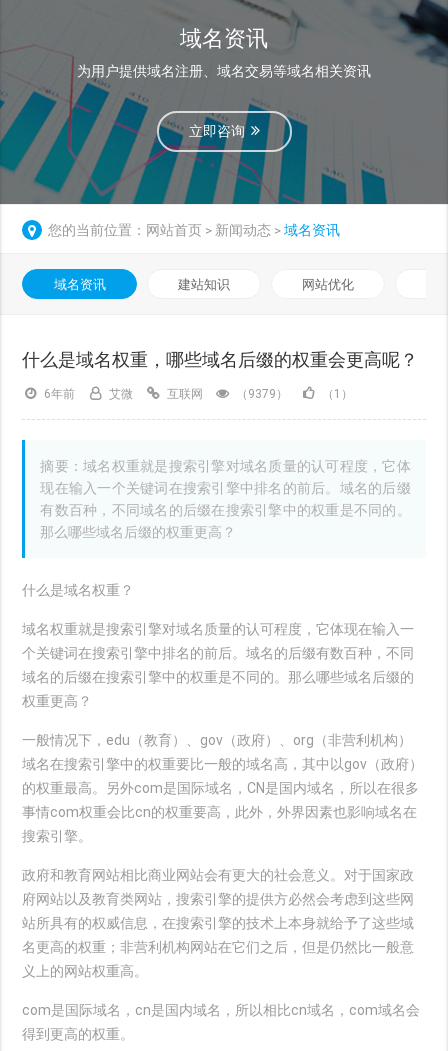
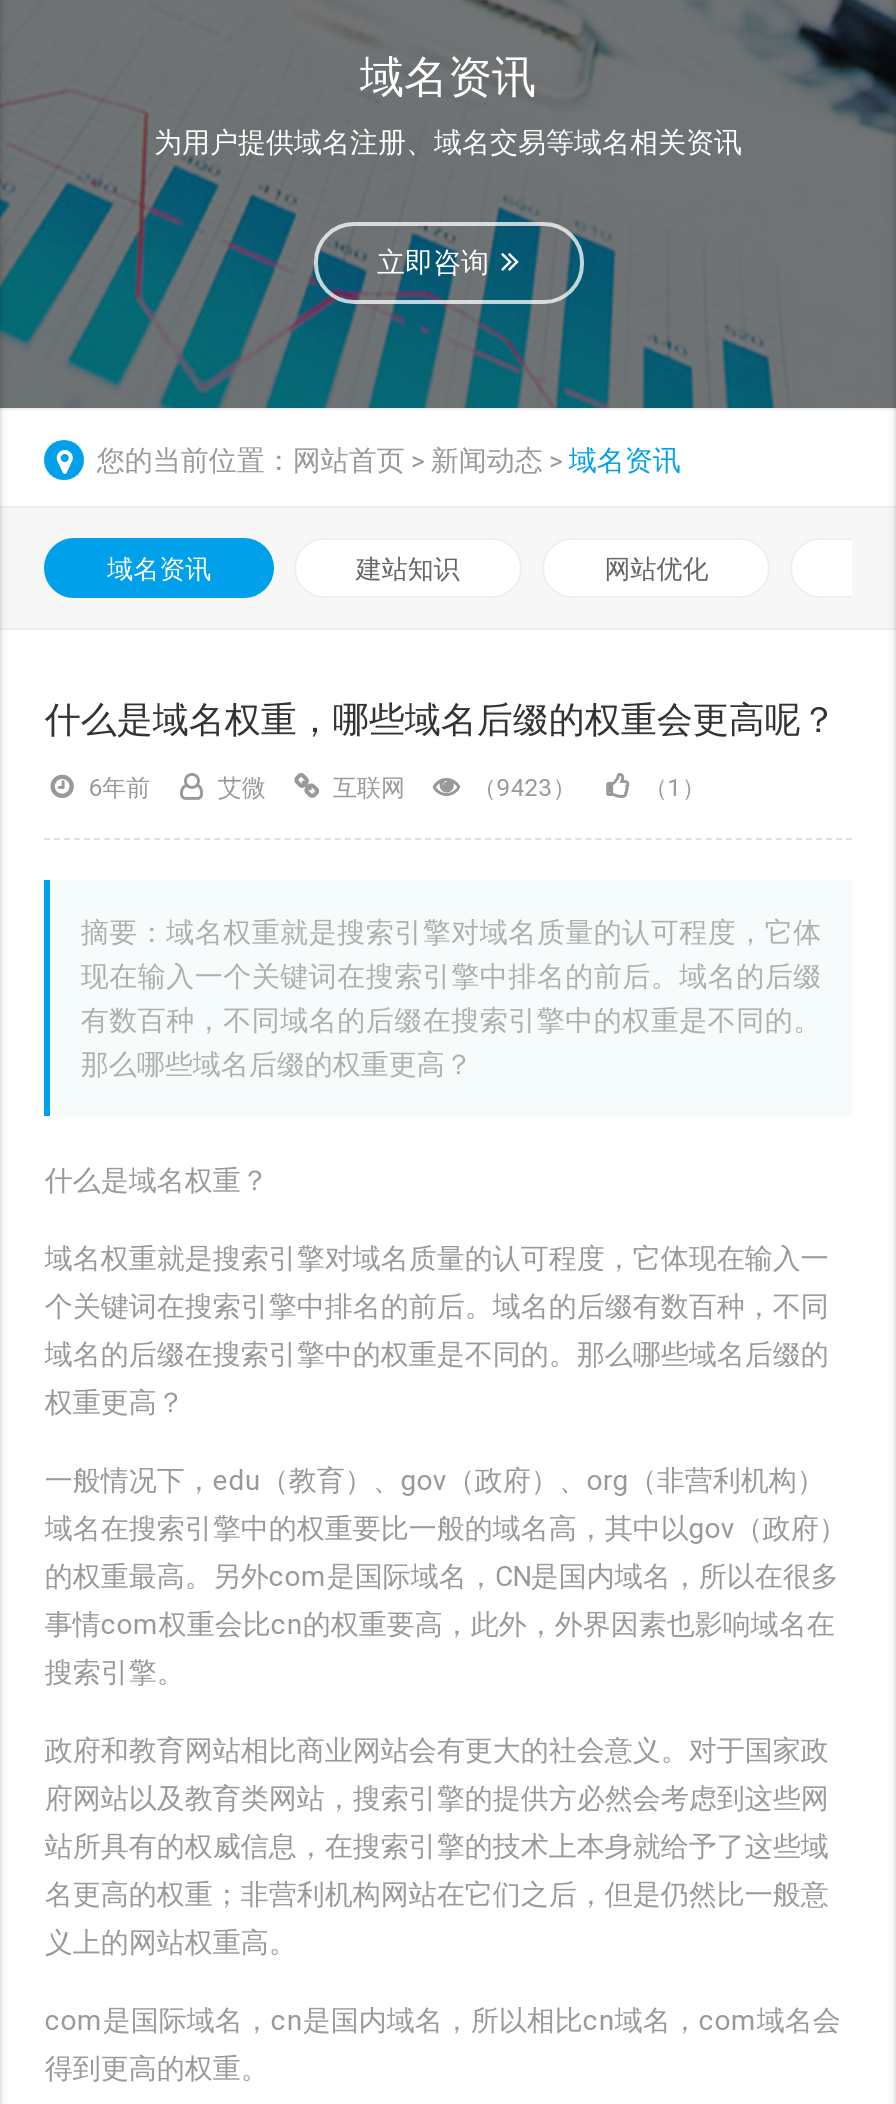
[236,387,288,401] （9379） -> [472,774,576,802] （9423）

